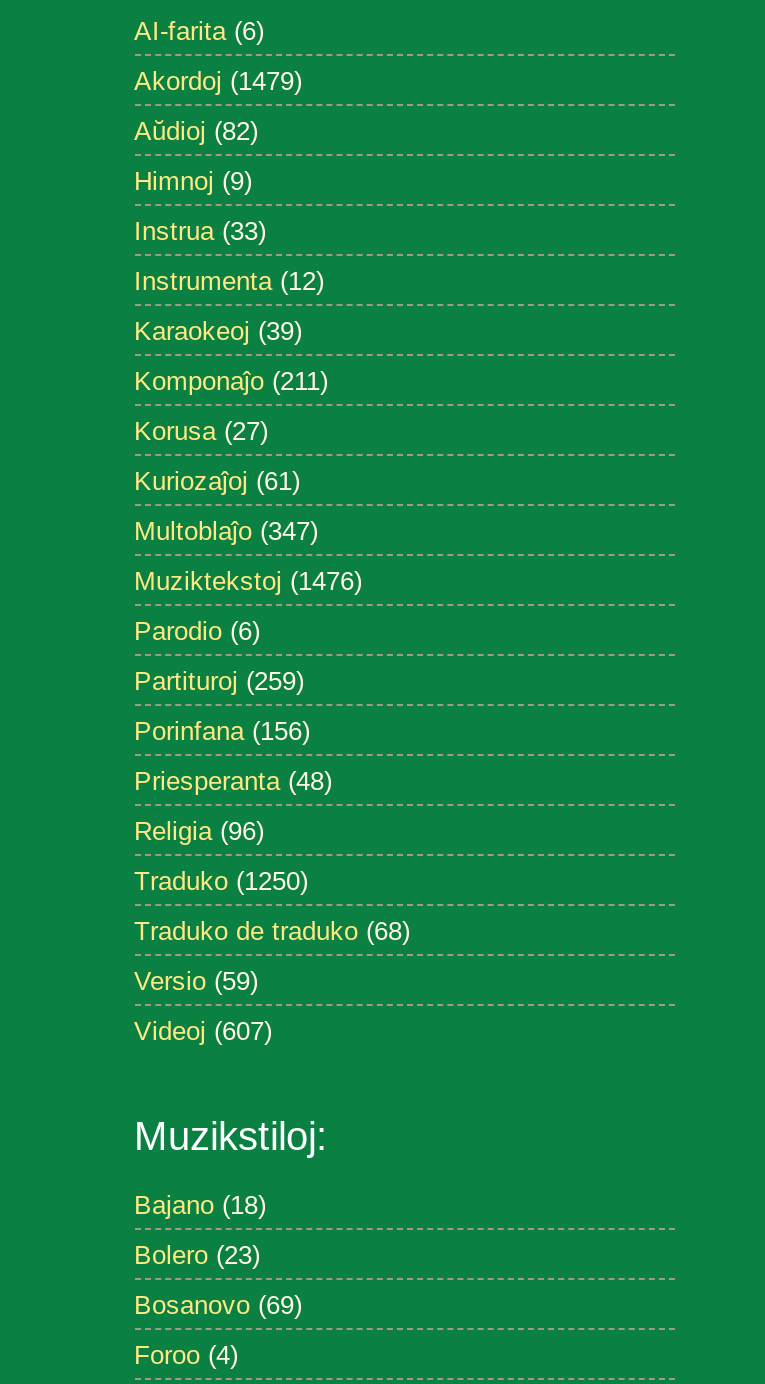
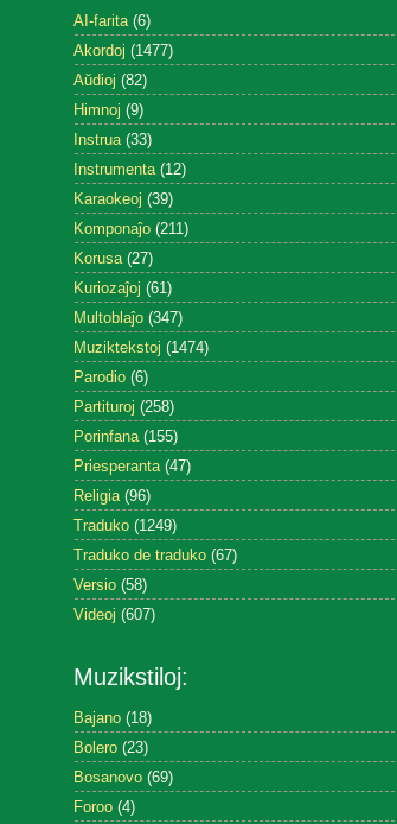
[134,65,302,95] Akordoj (1479) -> [74,41,174,59] Akordoj (1477)
[134,565,362,595] Muziktekstoj (1476) -> [74,338,209,356] Muziktekstoj (1474)
[134,665,304,695] Partituroj (259) -> [74,397,175,415] Partituroj (258)
[134,715,310,745] Porinfana (156) -> [74,427,178,445] Porinfana (155)
[134,765,332,795] Priesperanta (48) -> [74,457,191,474] Priesperanta (47)
[134,865,308,895] Traduko (1250) -> [74,516,177,534] Traduko (1249)
[134,915,410,945] Traduko de traduko (68) -> [74,546,238,563] Traduko de traduko (67)
[134,965,258,995] Versio (59) -> [74,575,148,593] Versio (58)

